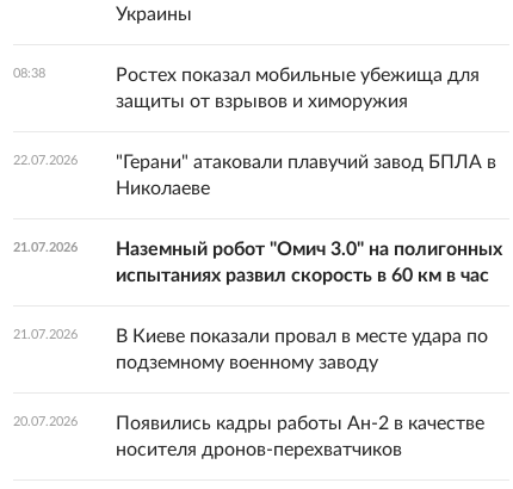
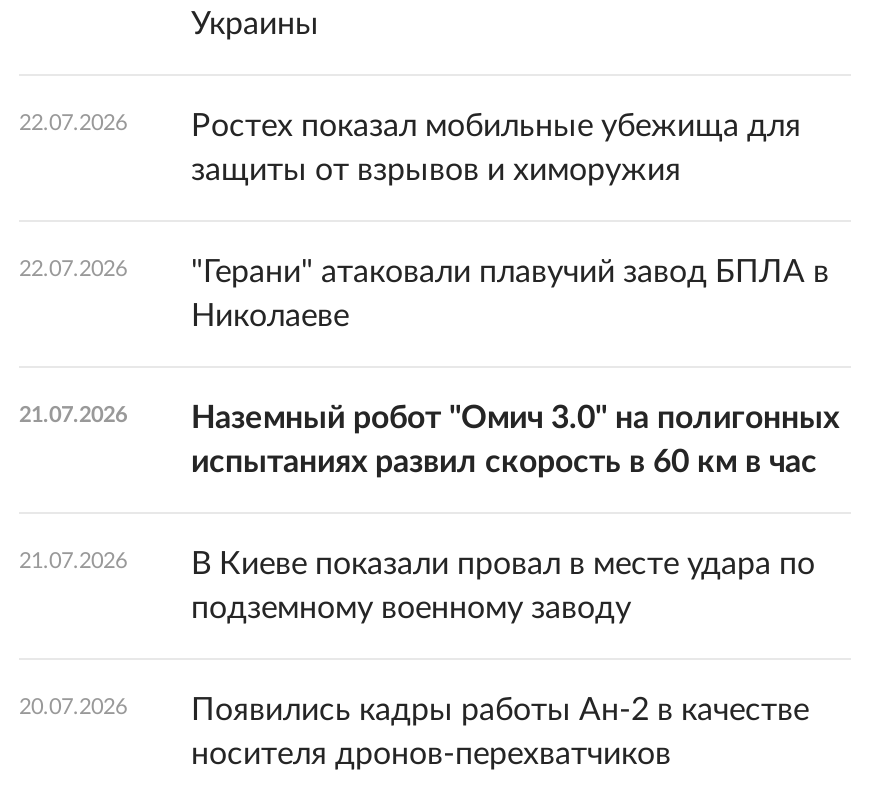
[13,66,45,79] 08:38 -> [19,111,127,133] 22.07.2026

